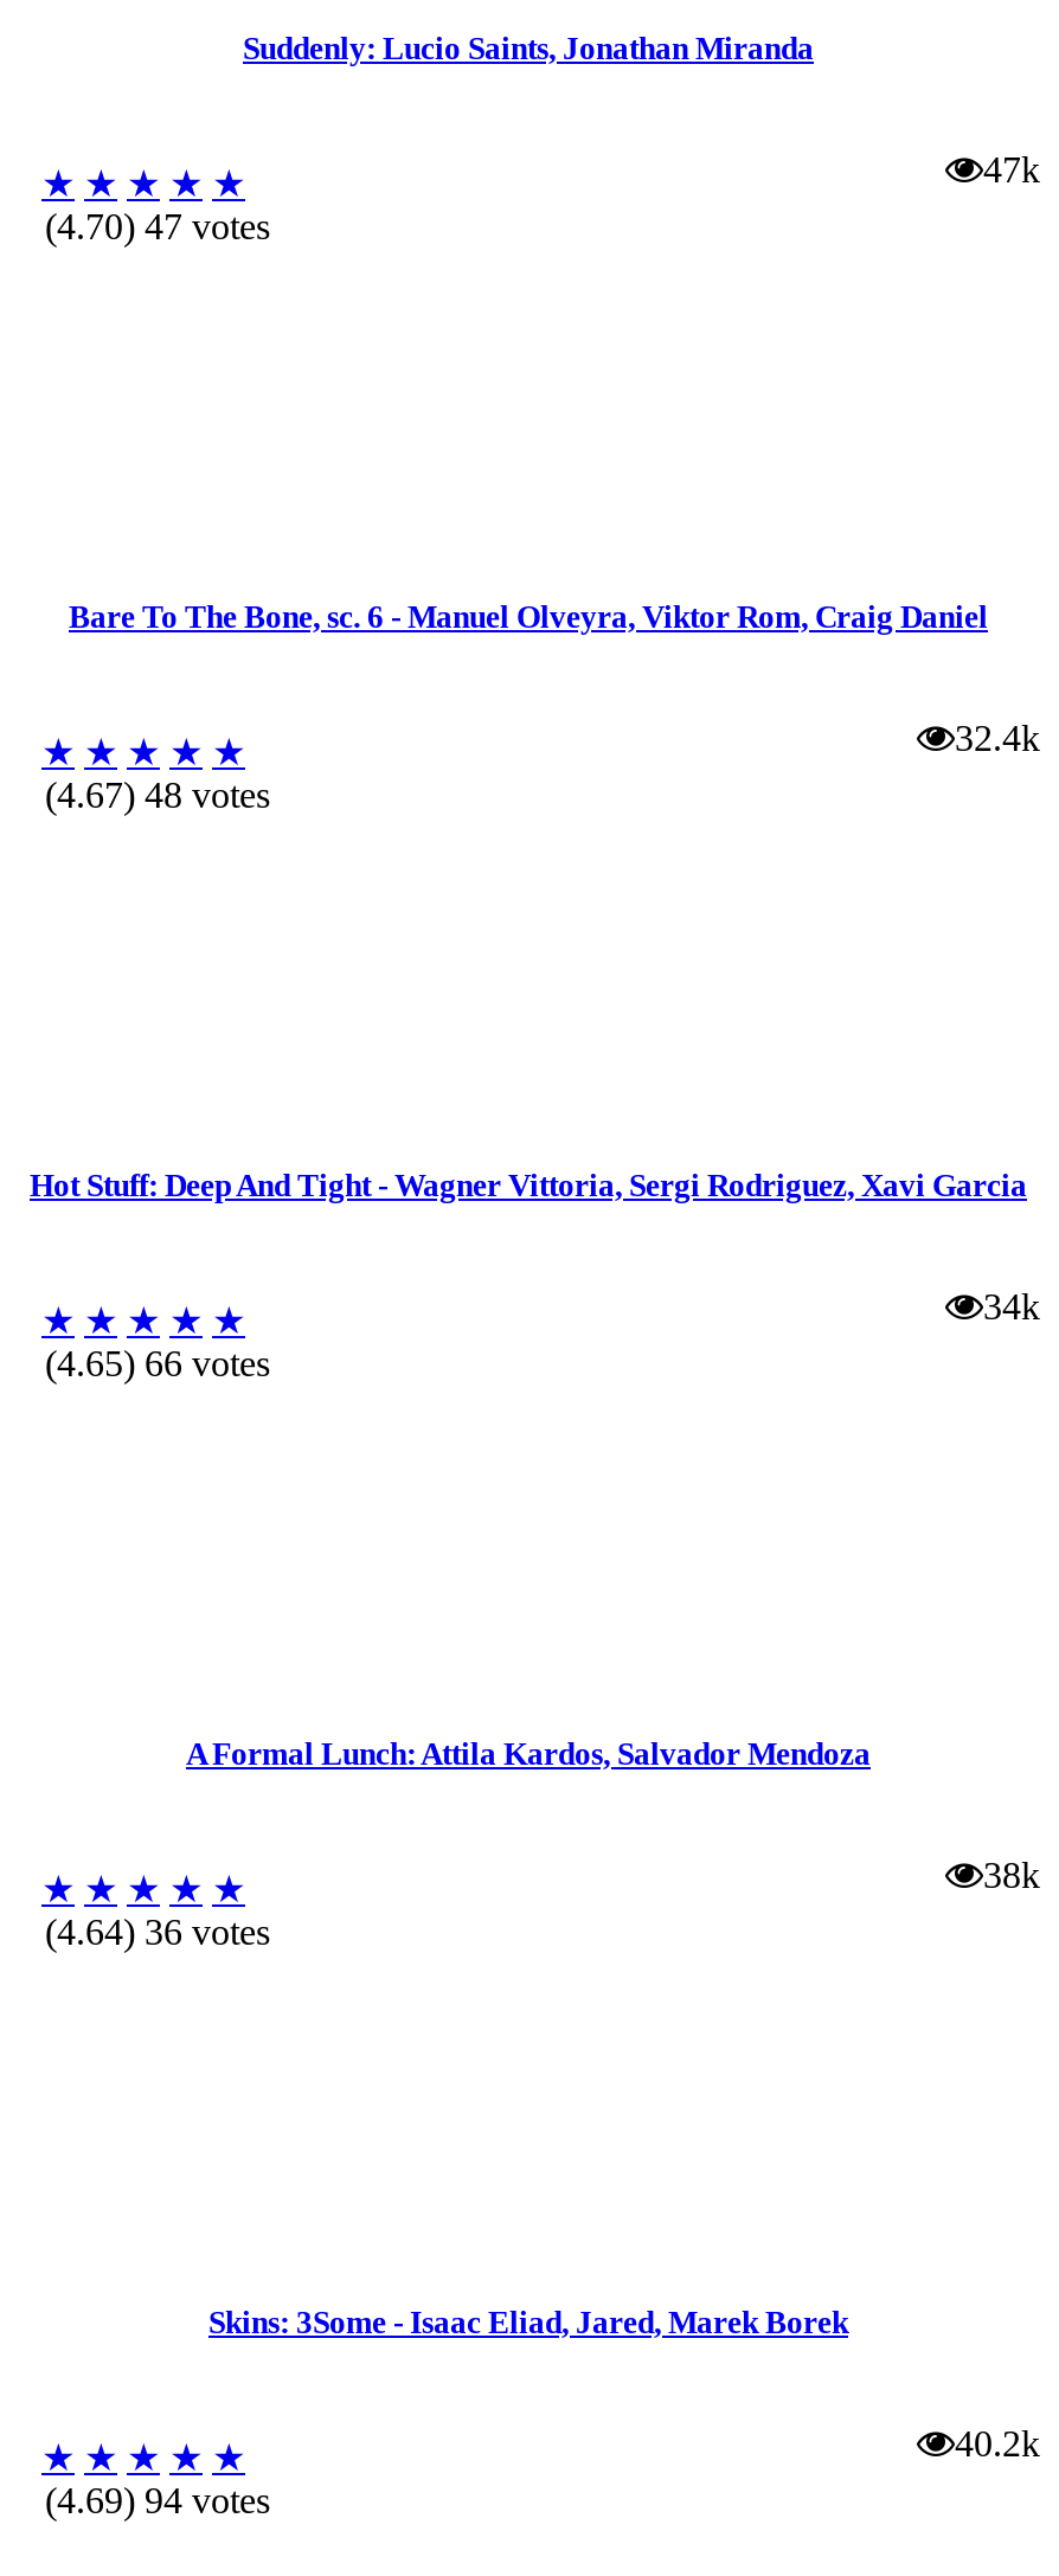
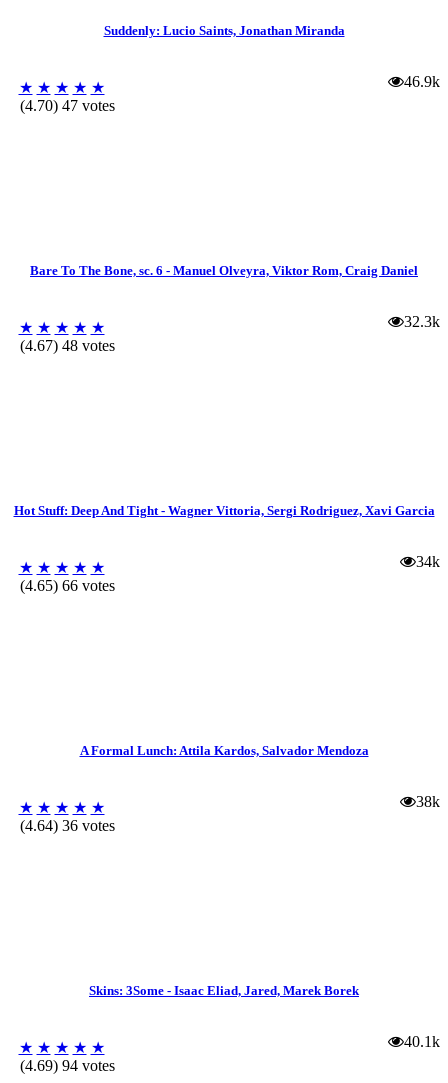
[983,148,1040,188] 47k -> [404,72,440,89] 46.9k
[955,717,1040,757] 32.4k -> [404,313,440,330] 32.3k
[955,2424,1040,2464] 40.2k -> [404,1033,440,1050] 40.1k

